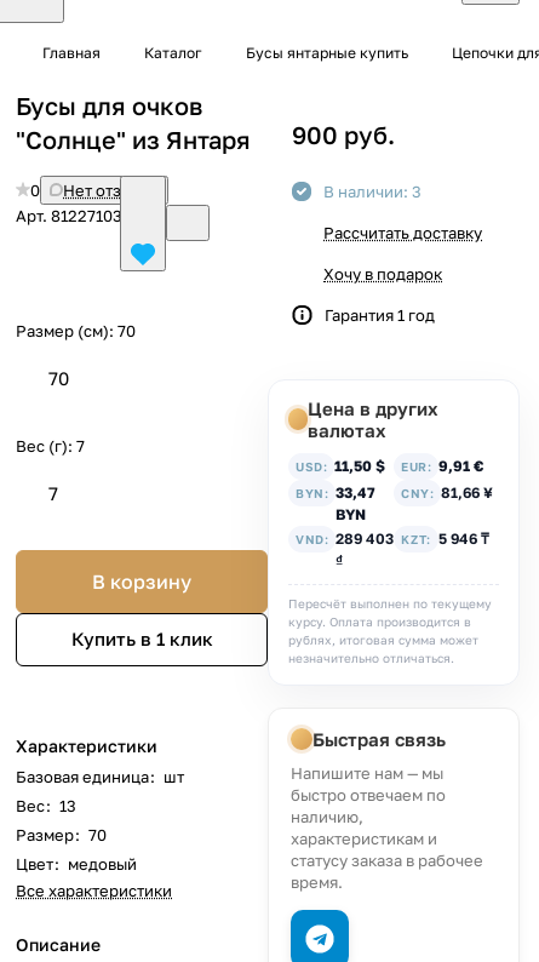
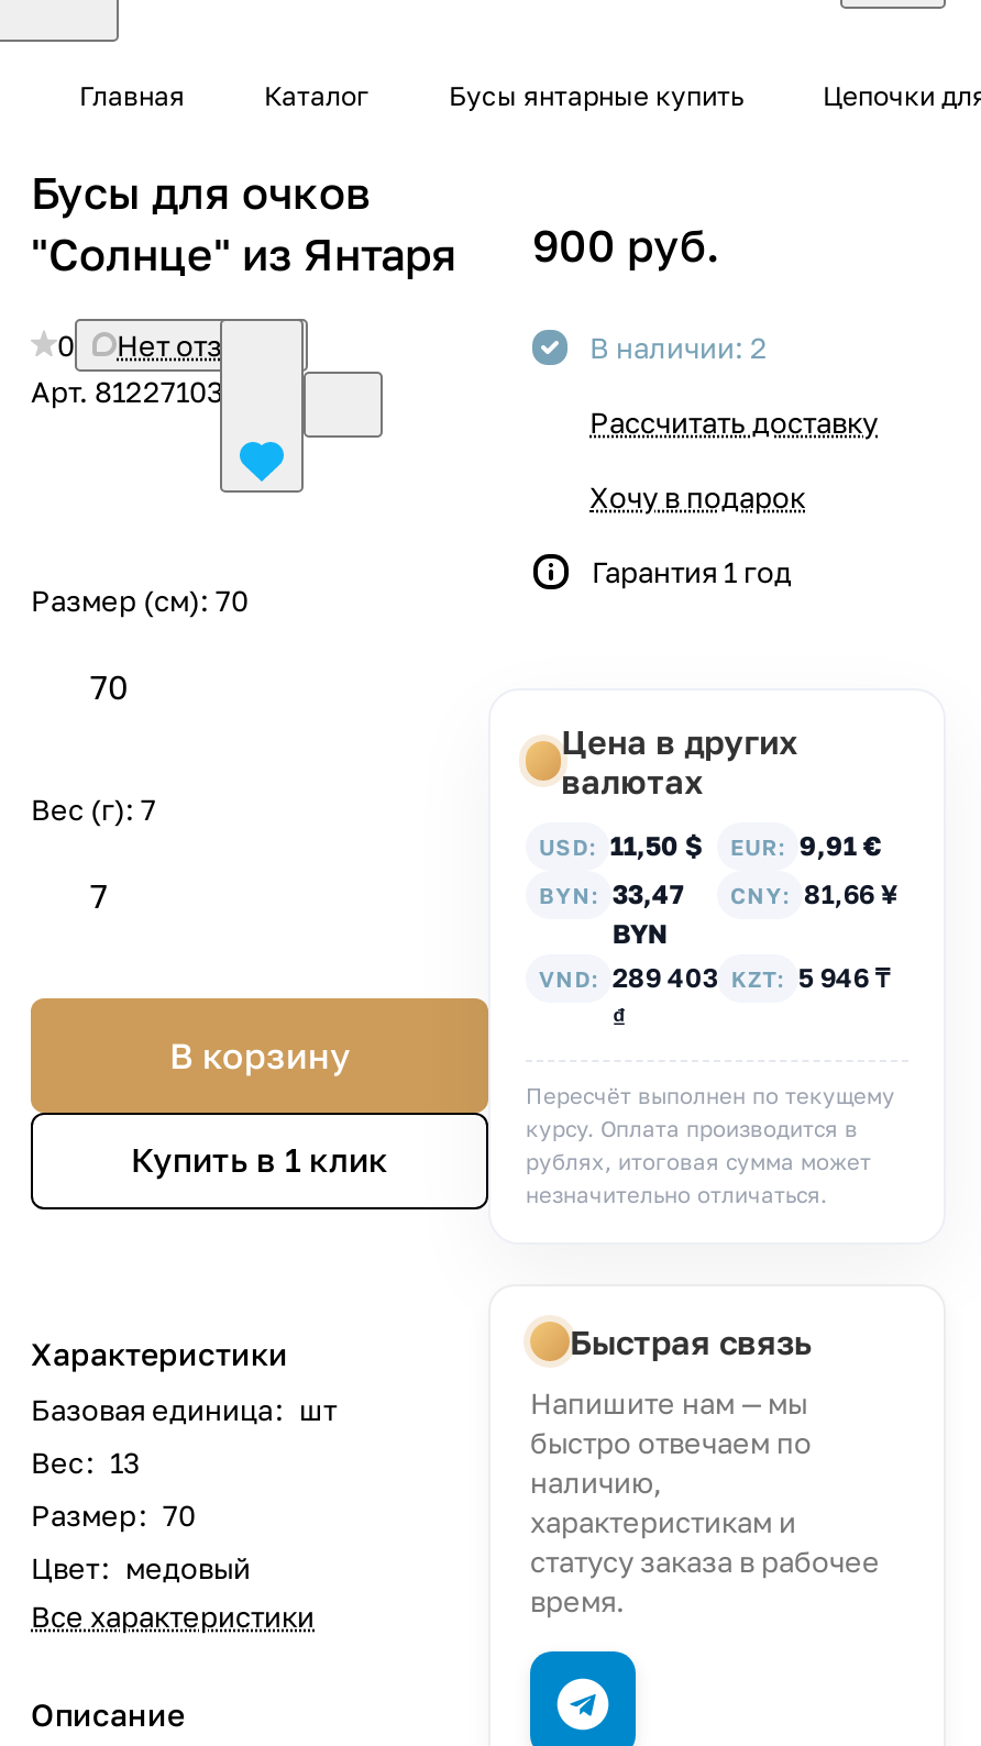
[323,181,422,201] В наличии: 3 -> [589,329,768,365] В наличии: 2

